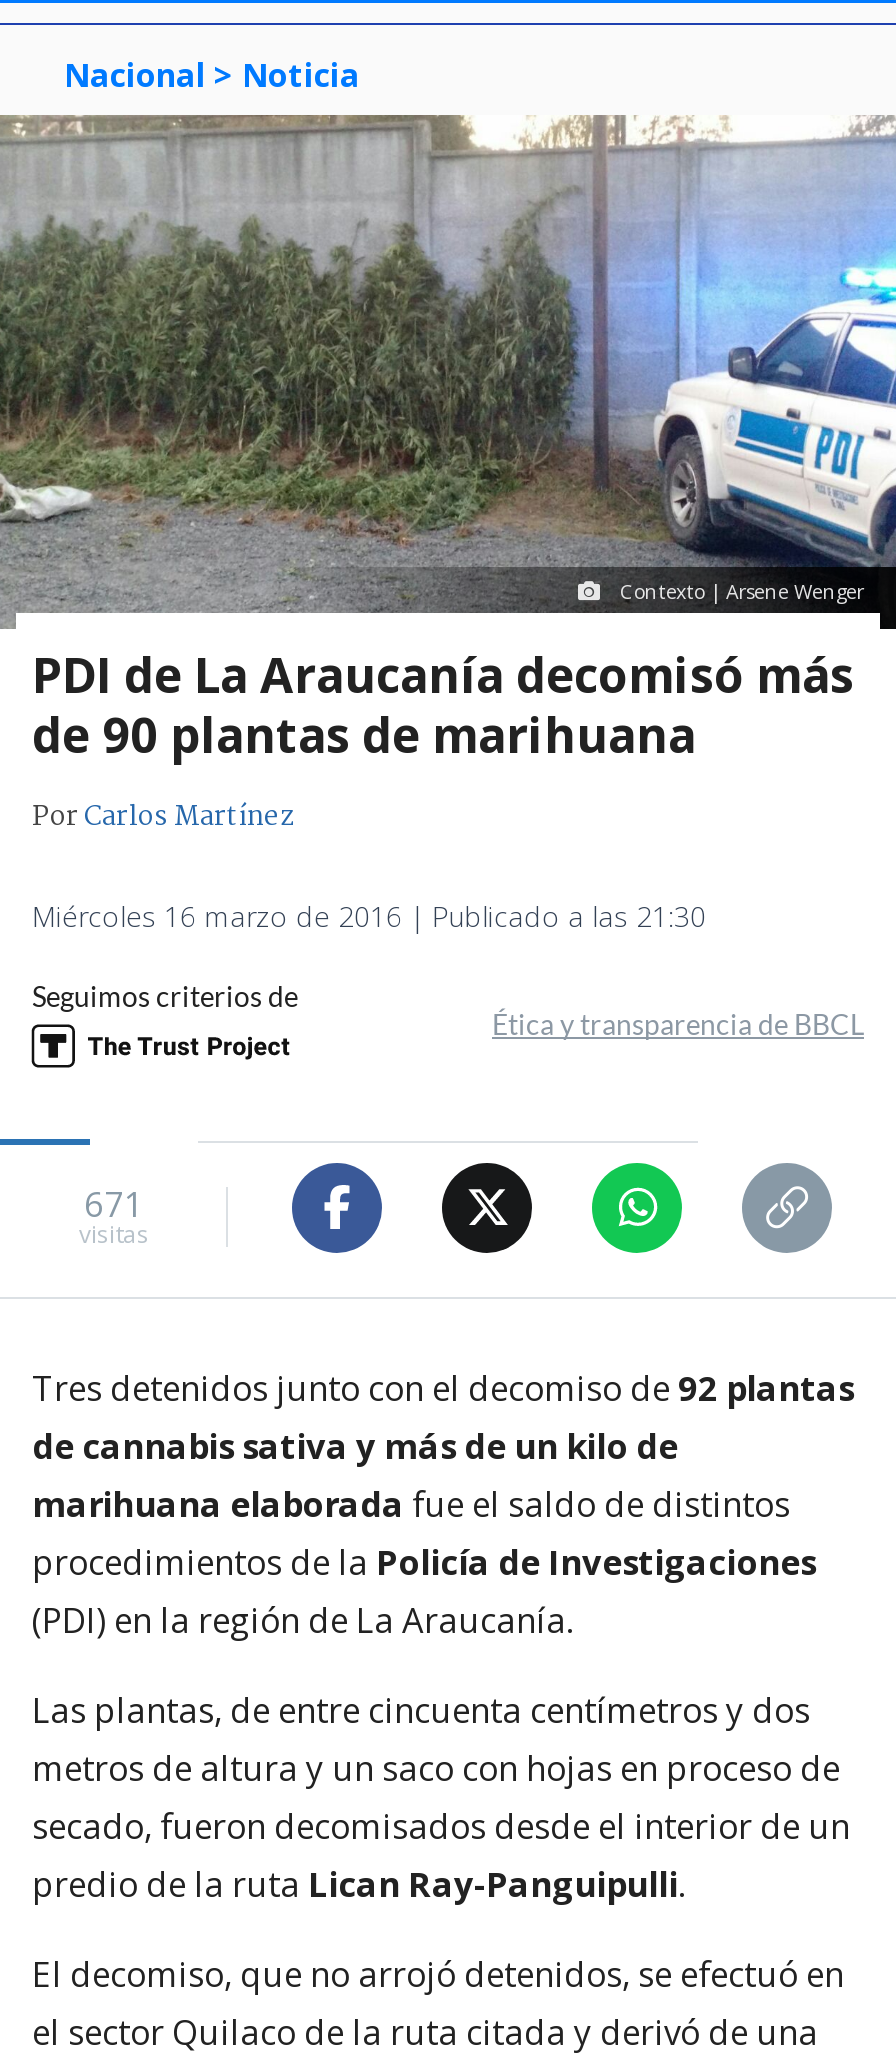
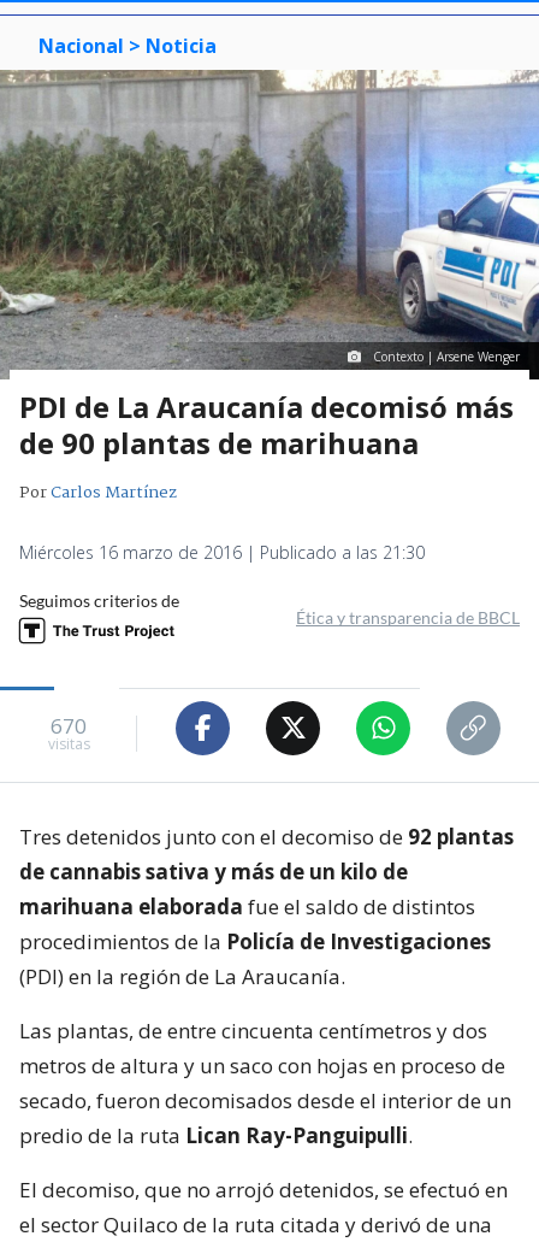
[84,1182,144,1228] 671 -> [51,712,87,740] 670

